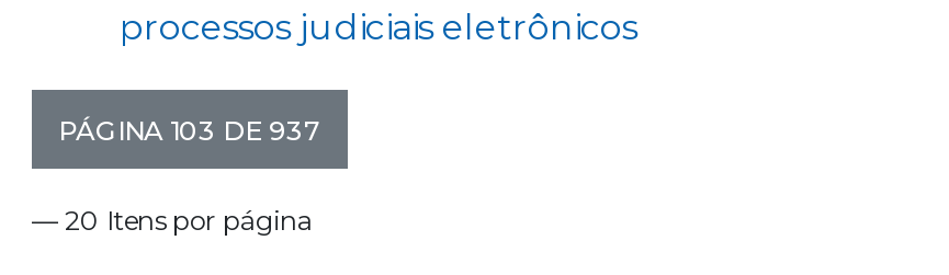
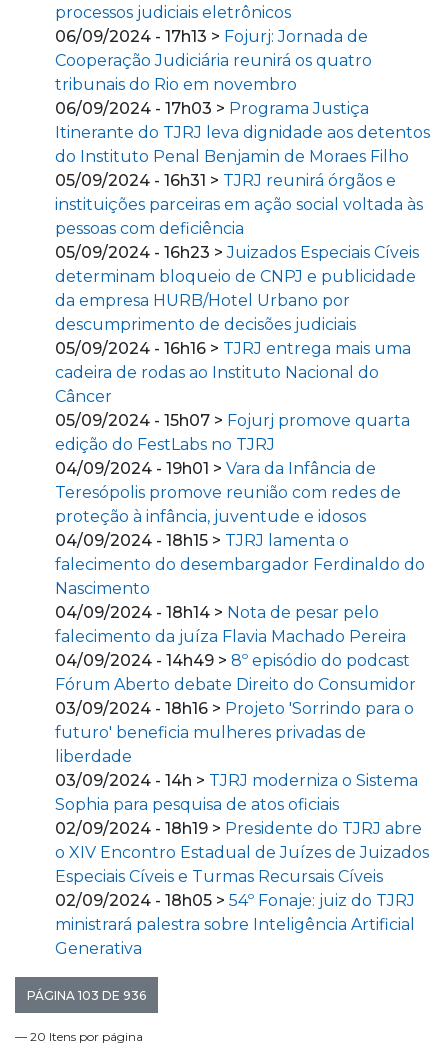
[58,114,321,147] PÁGINA 103 DE 937 -> [27,27,430,1003] 06/09/2024 - 17h13 > Fojurj: Jornada de | Cooperação Judiciária reunirá os quatro | tribunais do Rio em novembro | 06/09/2024 - 17h03 > Programa Justiça | Itinerante do TJRJ leva dignidade aos detentos | do Instituto Penal Benjamin de Moraes Filho | 05/09/2024 - 16h31 > TJRJ reunirá órgãos e | instituições parceiras em ação social voltada às | pessoas com deficiência | 05/09/2024 - 16h23 > Juizados Especiais Cíveis | determinam bloqueio de CNPJ e publicidade | da empresa HURB/Hotel Urbano por | descumprimento de decisões judiciais | 05/09/2024 - 16h16 > TJRJ entrega mais uma | cadeira de rodas ao Instituto Nacional do | Câncer | 05/09/2024 - 15h07 > Fojurj promove quarta | edição do FestLabs no TJRJ | 04/09/2024 - 19h01 > Vara da Infância de | Teresópolis promove reunião com redes de | proteção à infância, juventude e idosos | 04/09/2024 - 18h15 > TJRJ lamenta o | falecimento do desembargador Ferdinaldo do | Nascimento | 04/09/2024 - 18h14 > Nota de pesar pelo | falecimento da juíza Flavia Machado Pereira | 04/09/2024 - 14h49 > 8º episódio do podcast | Fórum Aberto debate Direito do Consumidor | 03/09/2024 - 18h16 > Projeto 'Sorrindo para o | futuro' beneficia mulheres privadas de | liberdade | 03/09/2024 - 14h > TJRJ moderniza o Sistema | Sophia para pesquisa de atos oficiais | 02/09/2024 - 18h19 > Presidente do TJRJ abre | o XIV Encontro Estadual de Juízes de Juizados | Especiais Cíveis e Turmas Recursais Cíveis | 02/09/2024 - 18h05 > 54º Fonaje: juiz do TJRJ | ministrará palestra sobre Inteligência Artificial | Generativa | PÁGINA 103 DE 936

